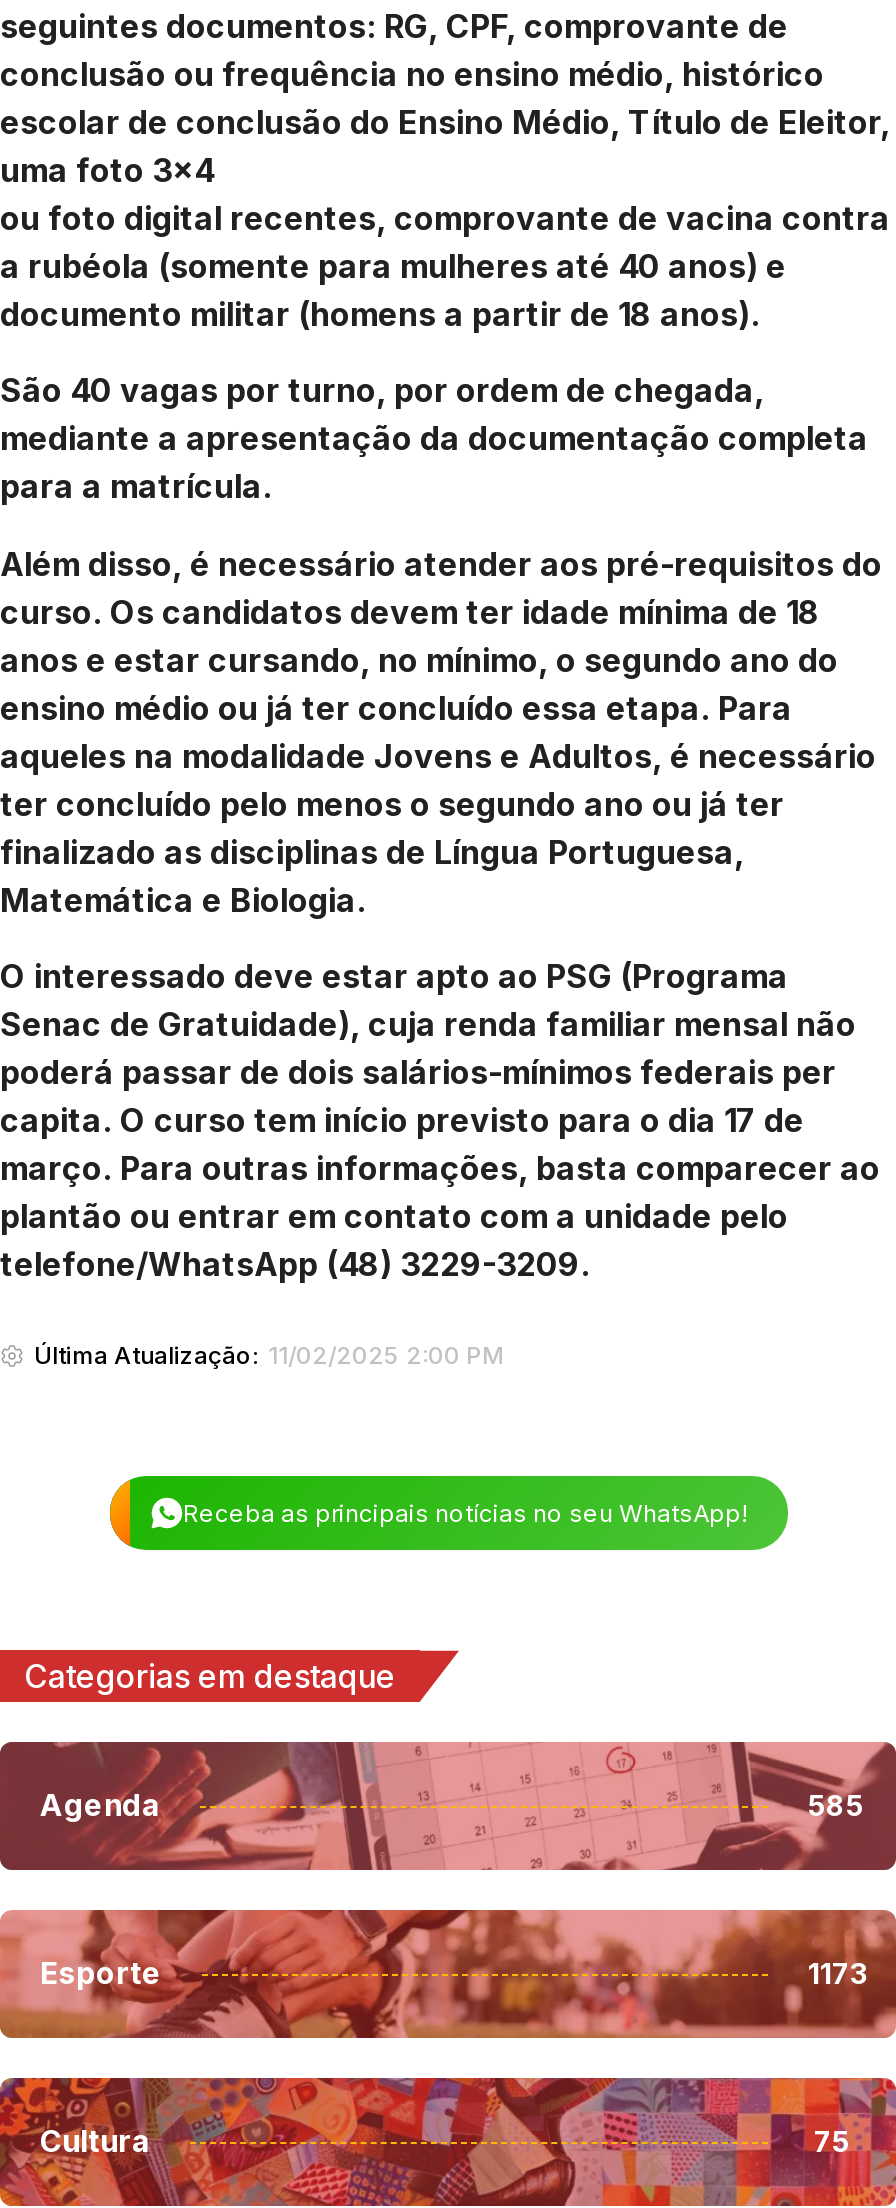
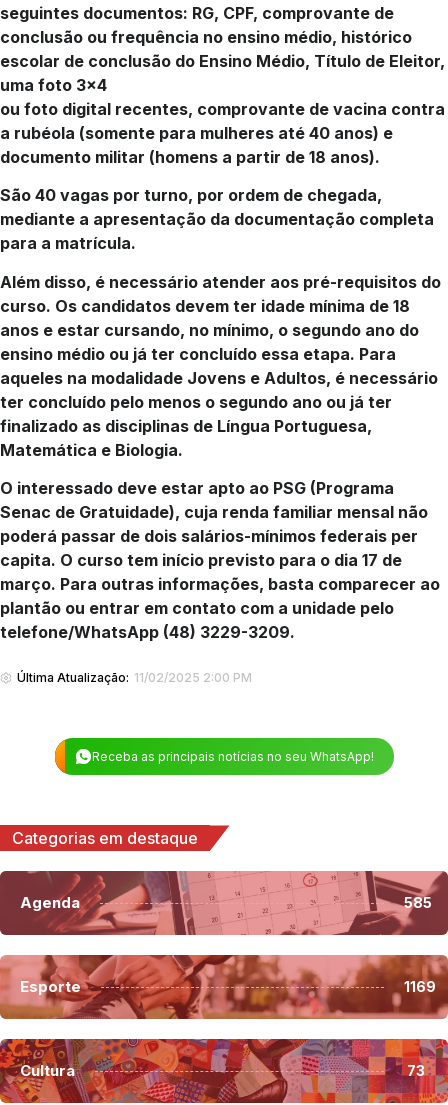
[808,1957,868,1991] 1173 -> [404,978,436,995] 1169
[814,2125,850,2159] 75 -> [407,1062,425,1079] 73

